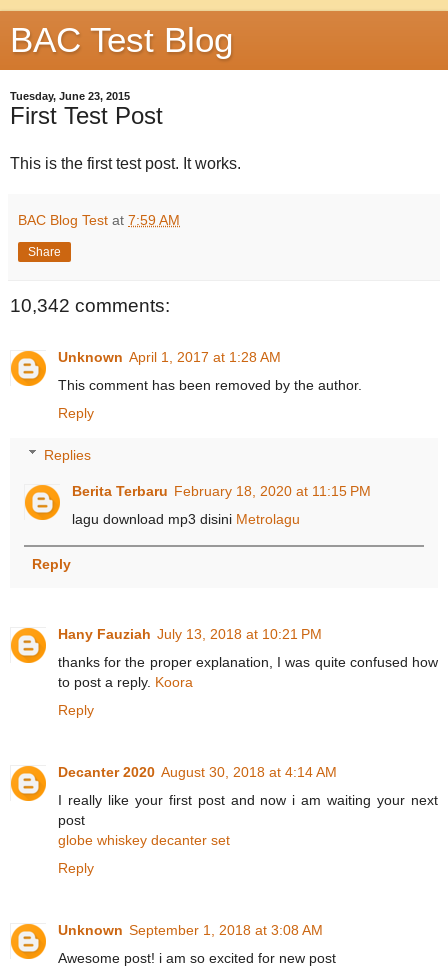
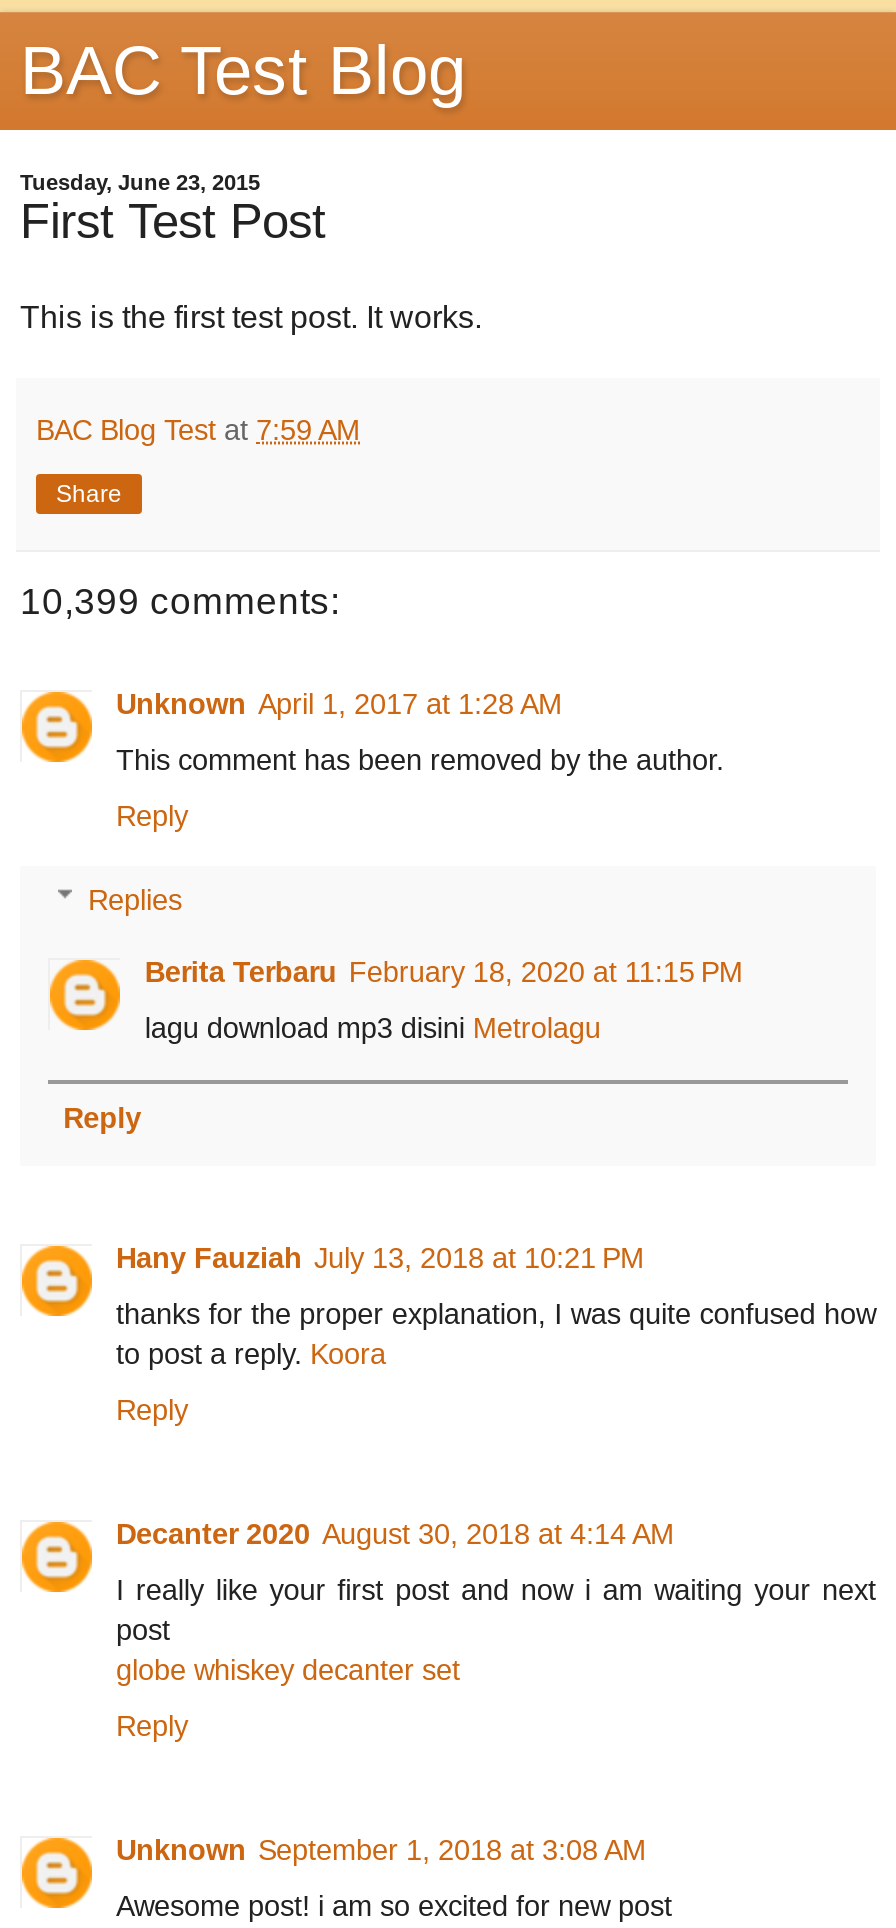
[10,295,170,316] 10,342 comments: -> [20,580,340,622] 10,399 comments:

